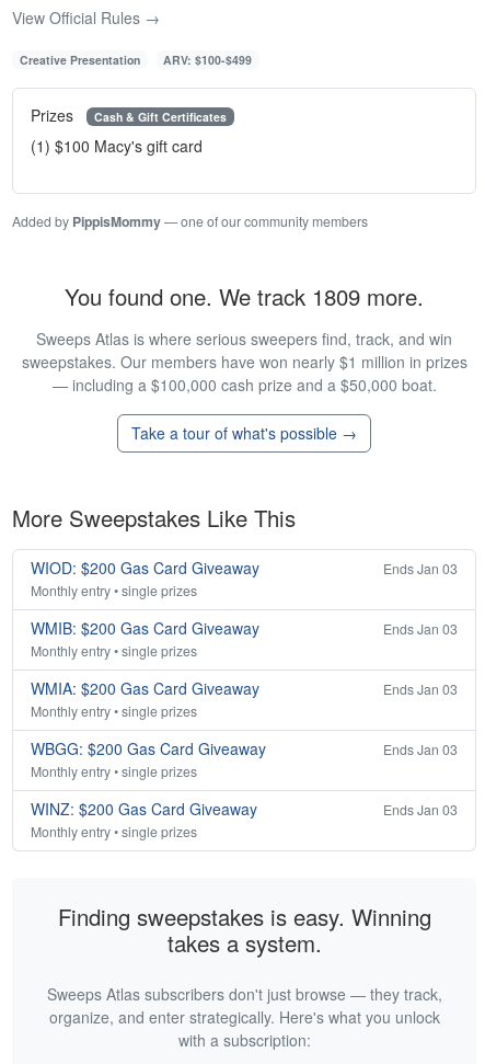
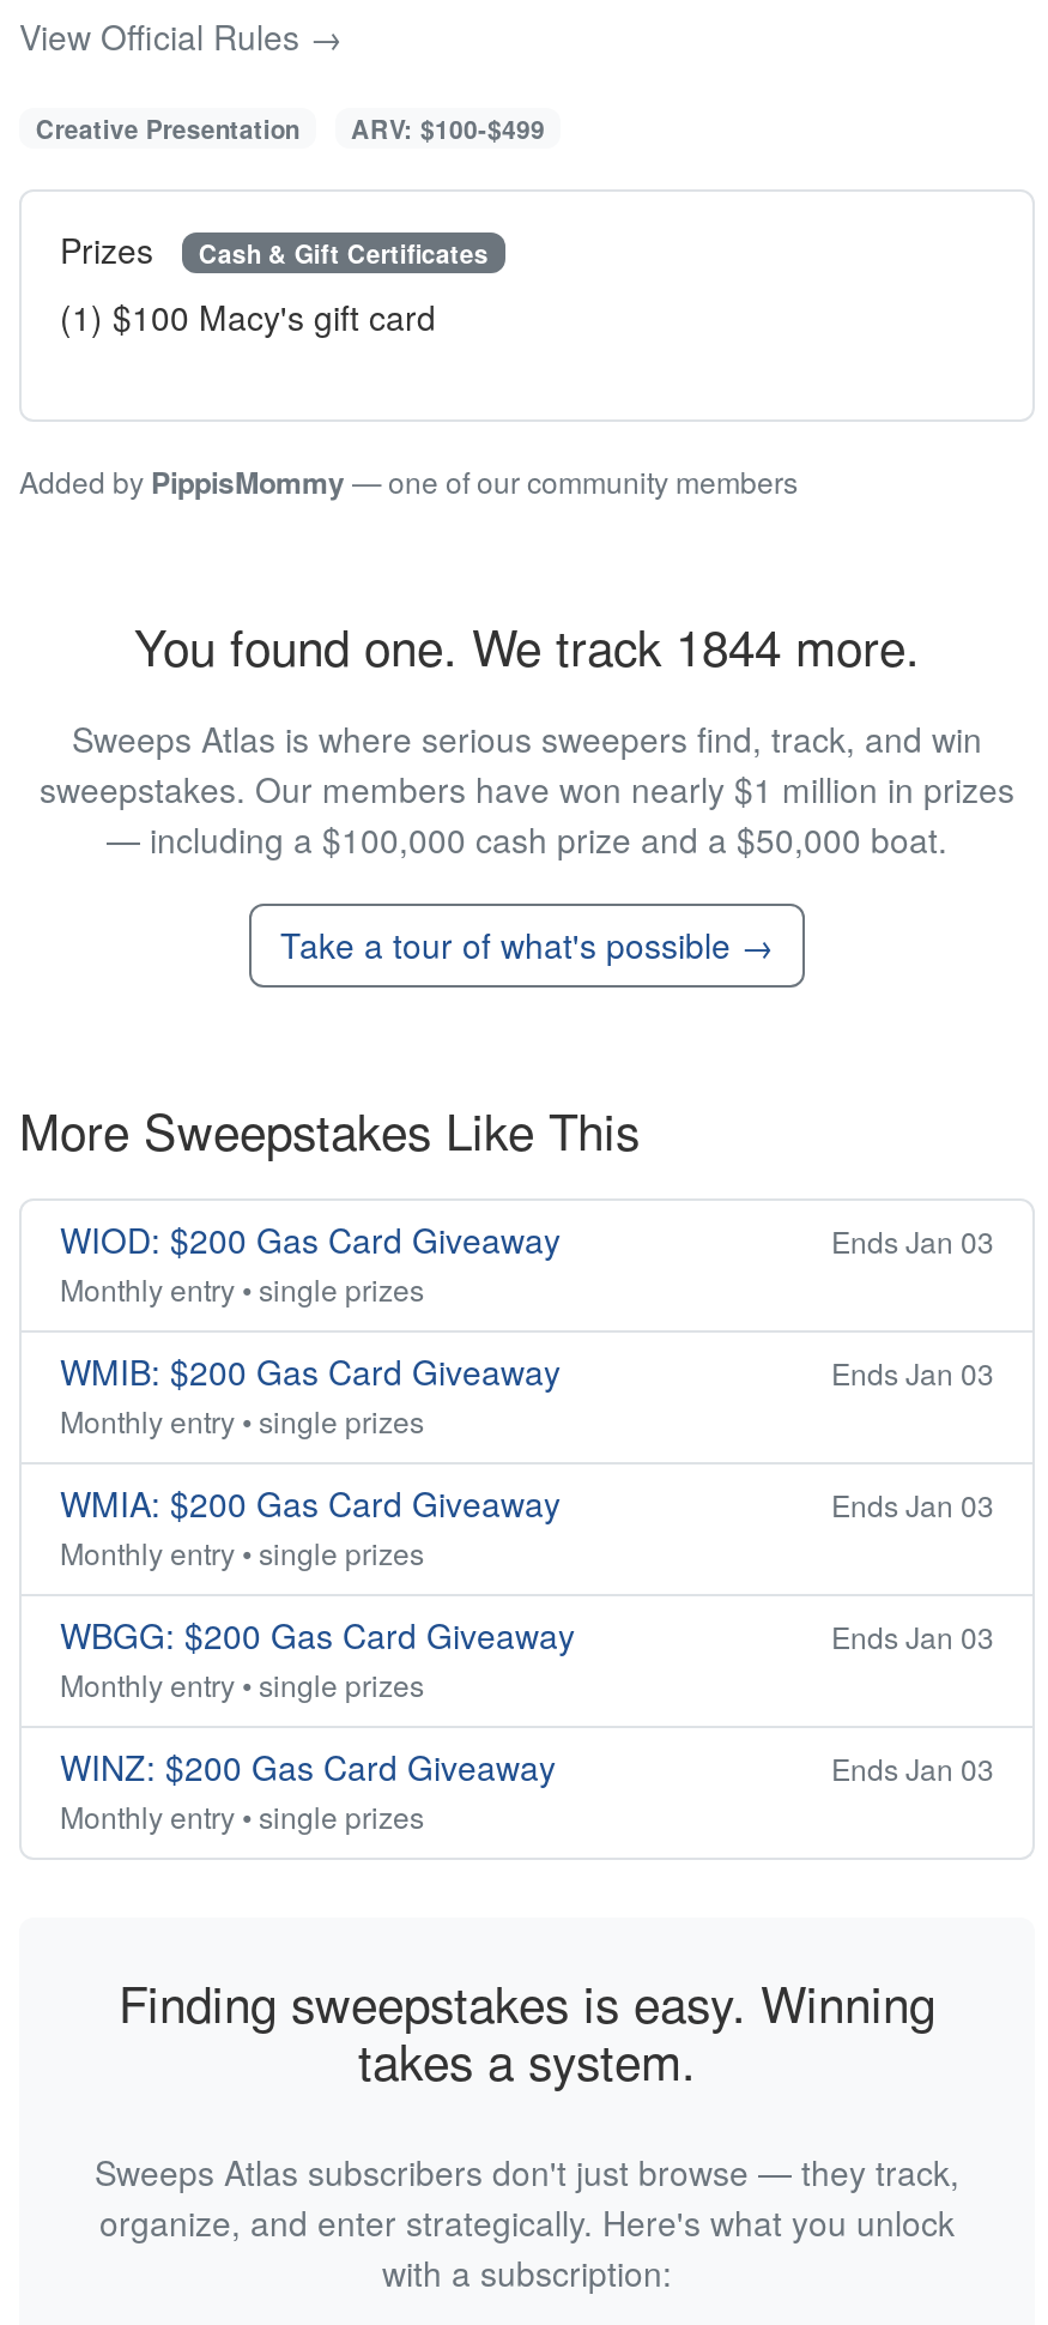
[65,281,424,313] You found one. We track 1809 more. -> [134,612,920,682] You found one. We track 1844 more.

